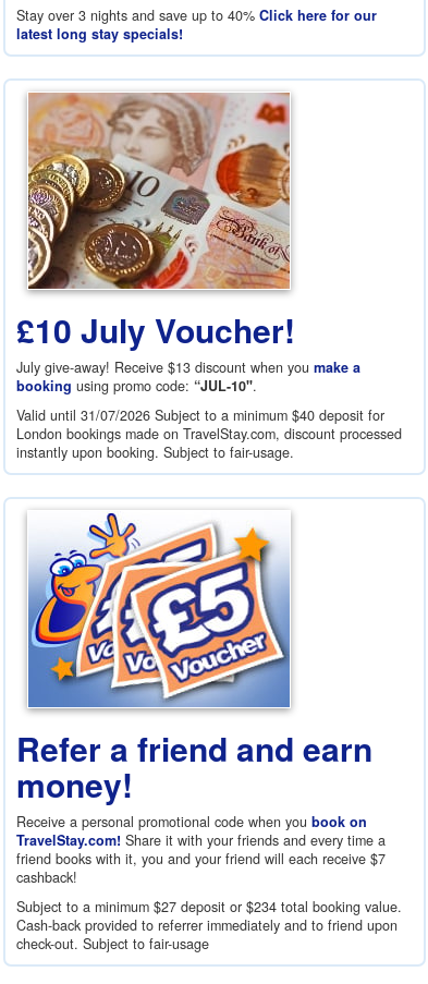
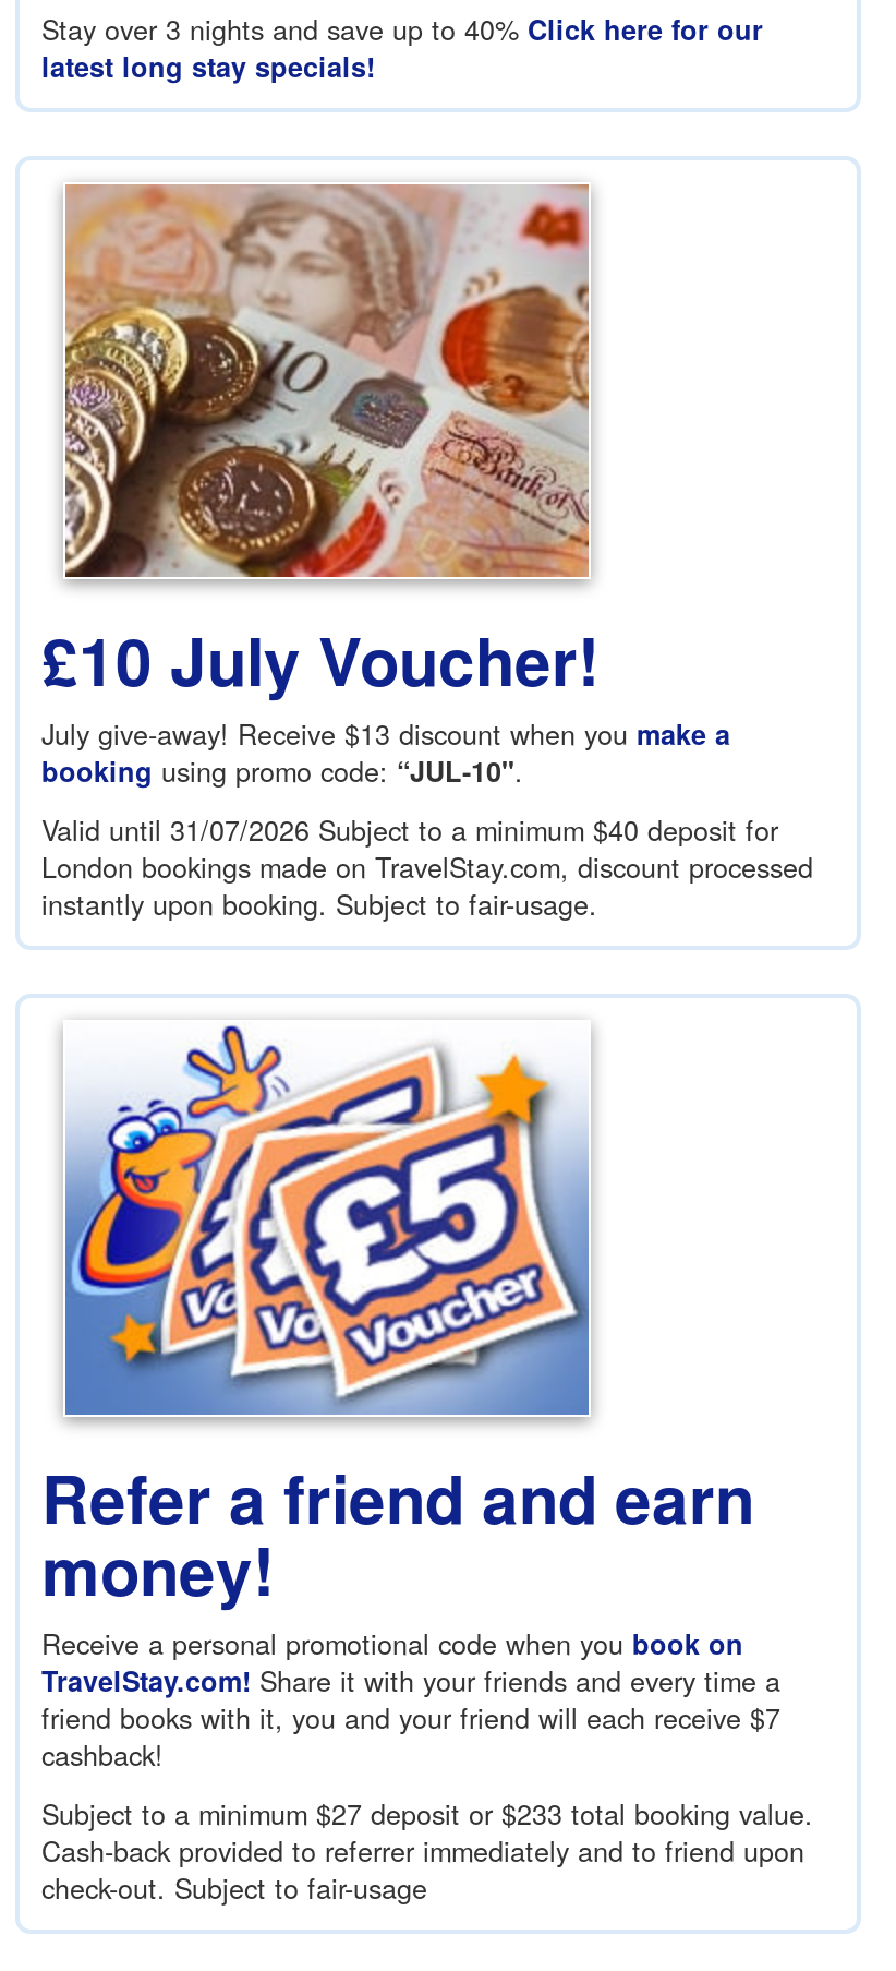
[16,897,402,916] Subject to a minimum $27 deposit or $234 total booking value. -> [41,1794,813,1834] Subject to a minimum $27 deposit or $233 total booking value.

